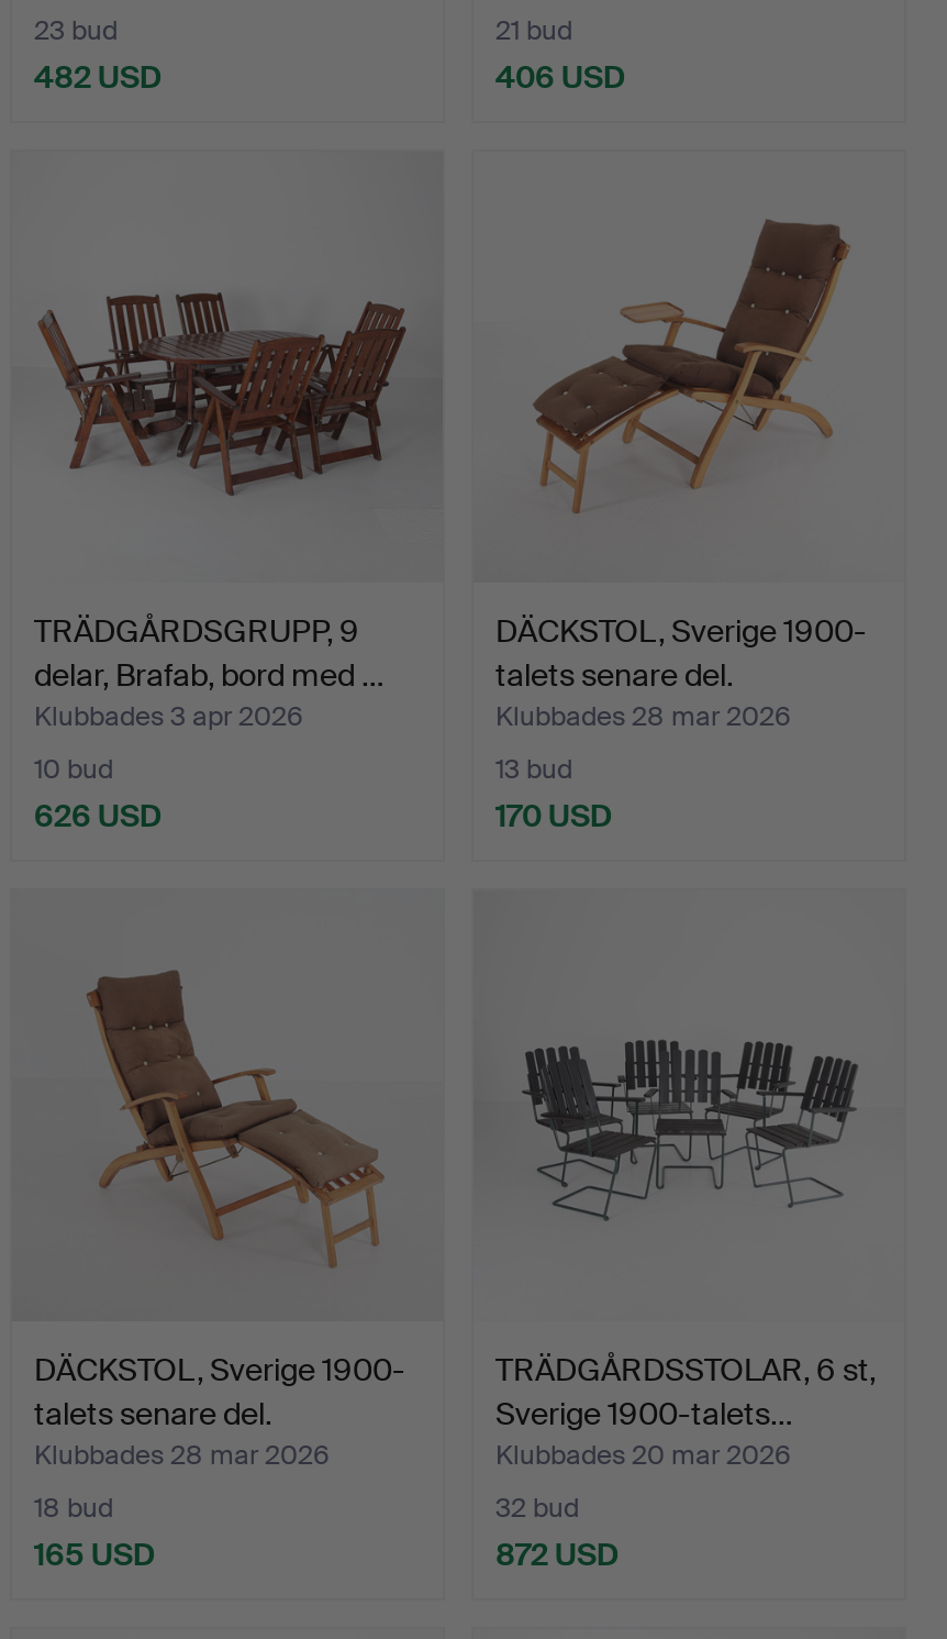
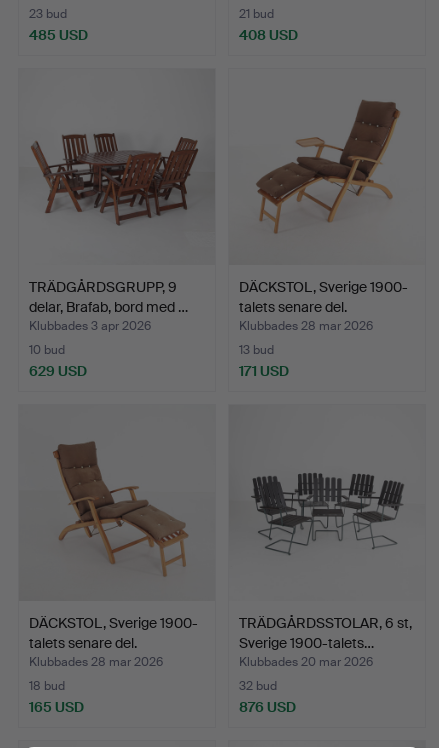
[34,57,161,97] 482 USD -> [29,26,88,44] 485 USD
[495,57,625,97] 406 USD -> [239,26,298,44] 408 USD
[34,796,161,835] 626 USD -> [29,362,87,380] 629 USD
[495,796,612,835] 170 USD -> [239,362,289,380] 171 USD
[495,1534,619,1574] 872 USD -> [239,698,296,716] 876 USD

